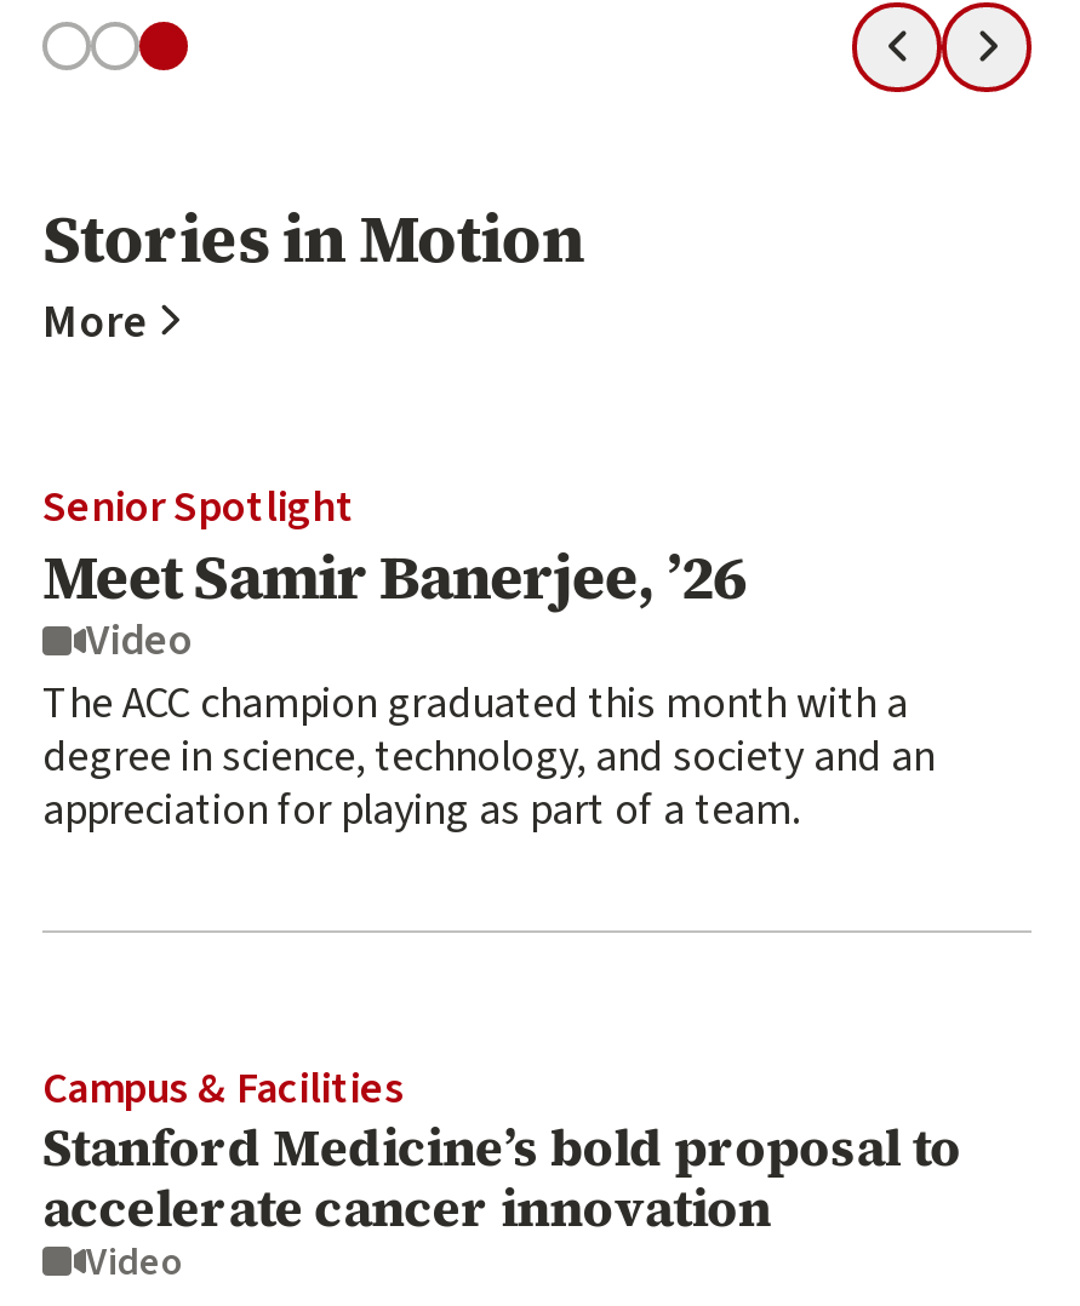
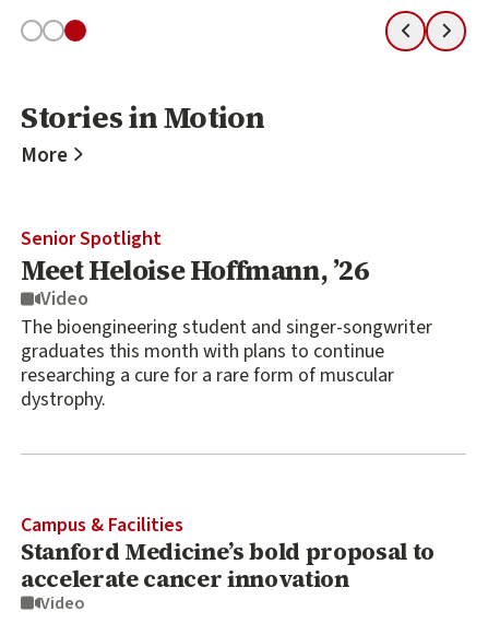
[42,535,746,617] Meet Samir Banerjee, ’26 -> [21,251,369,288] Meet Heloise Hoffmann, ’26
[42,673,935,840] The ACC champion graduated this month with a | degree in science, technology, and society and an | appreciation for playing as part of a team. -> [21,313,432,413] The bioengineering student and singer-songwriter | graduates this month with plans to continue | researching a cure for a rare form of muscular | dystrophy.

